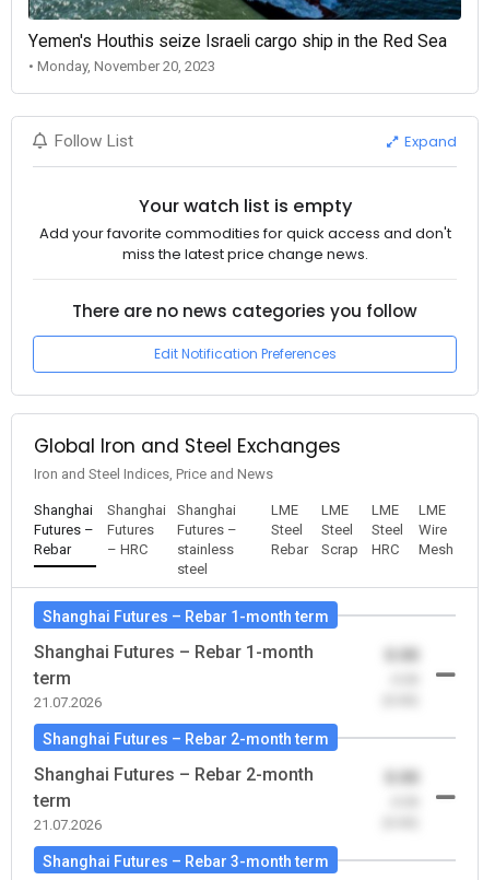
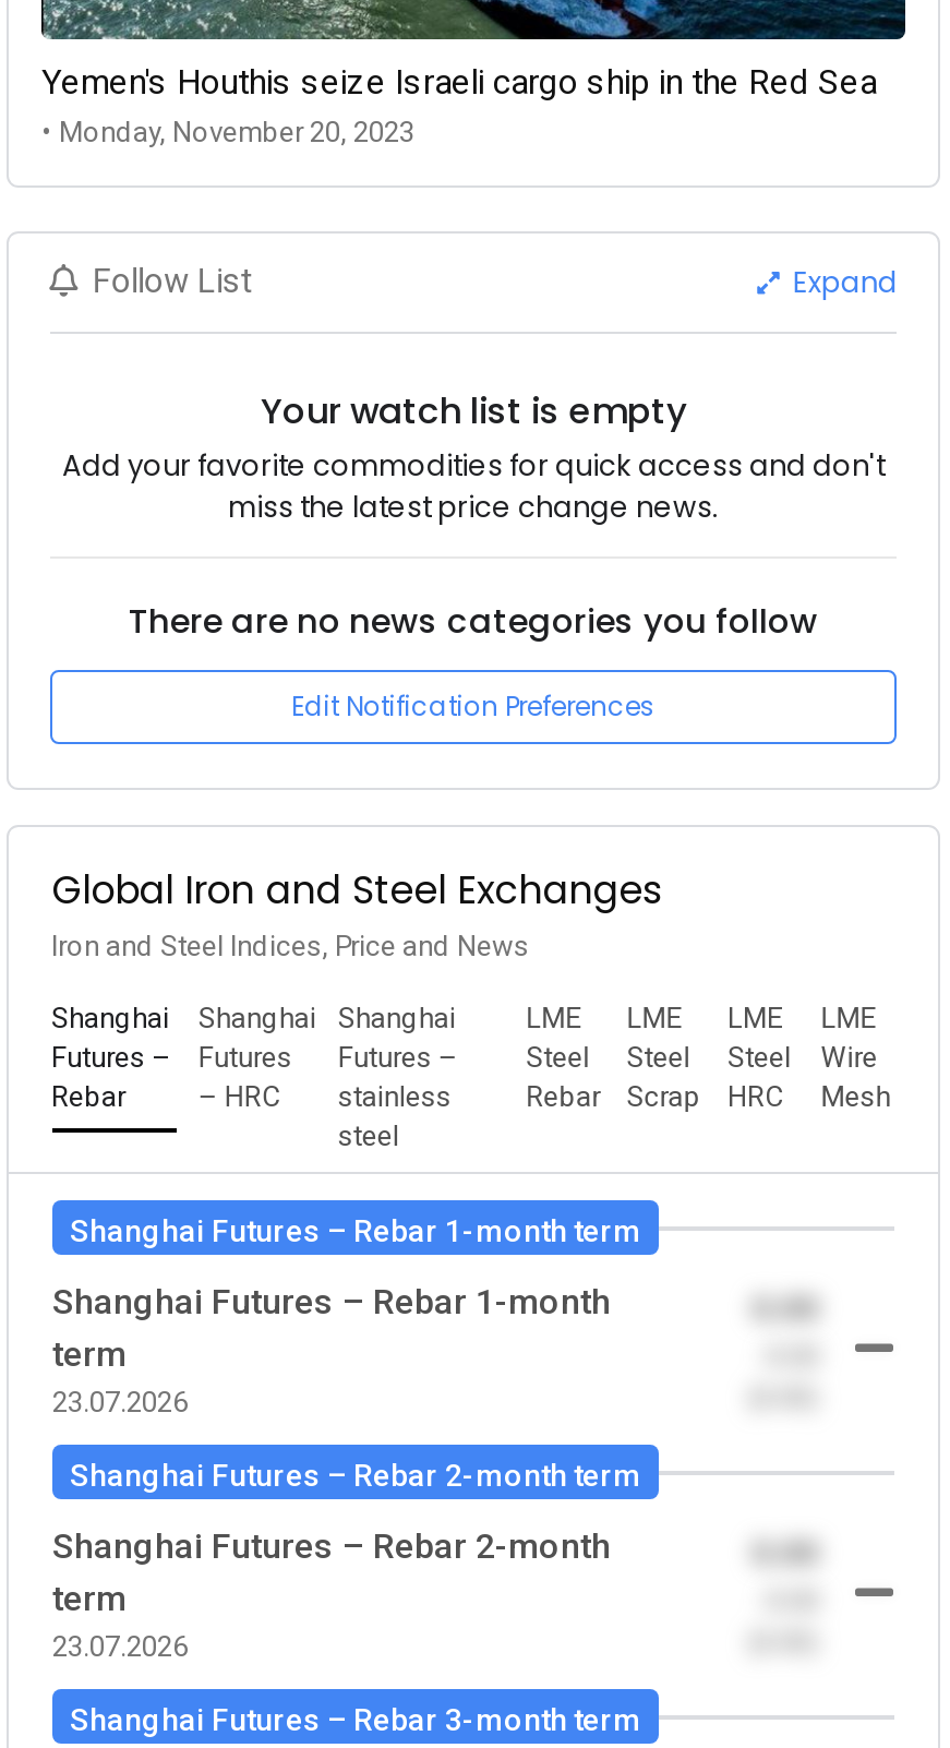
[34,694,102,711] 21.07.2026 -> [52,1386,188,1419] 23.07.2026
[34,817,102,833] 21.07.2026 -> [52,1631,188,1664] 23.07.2026

